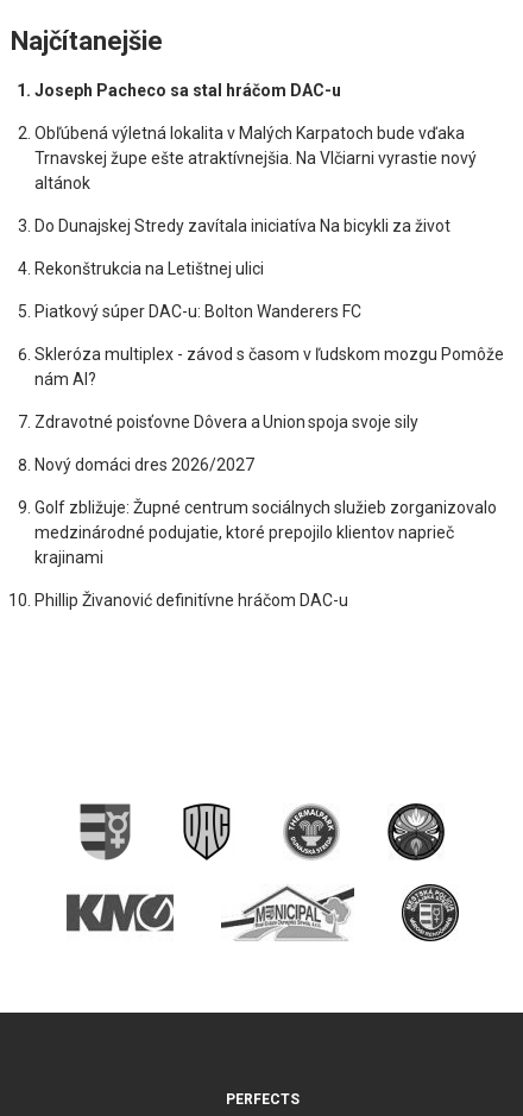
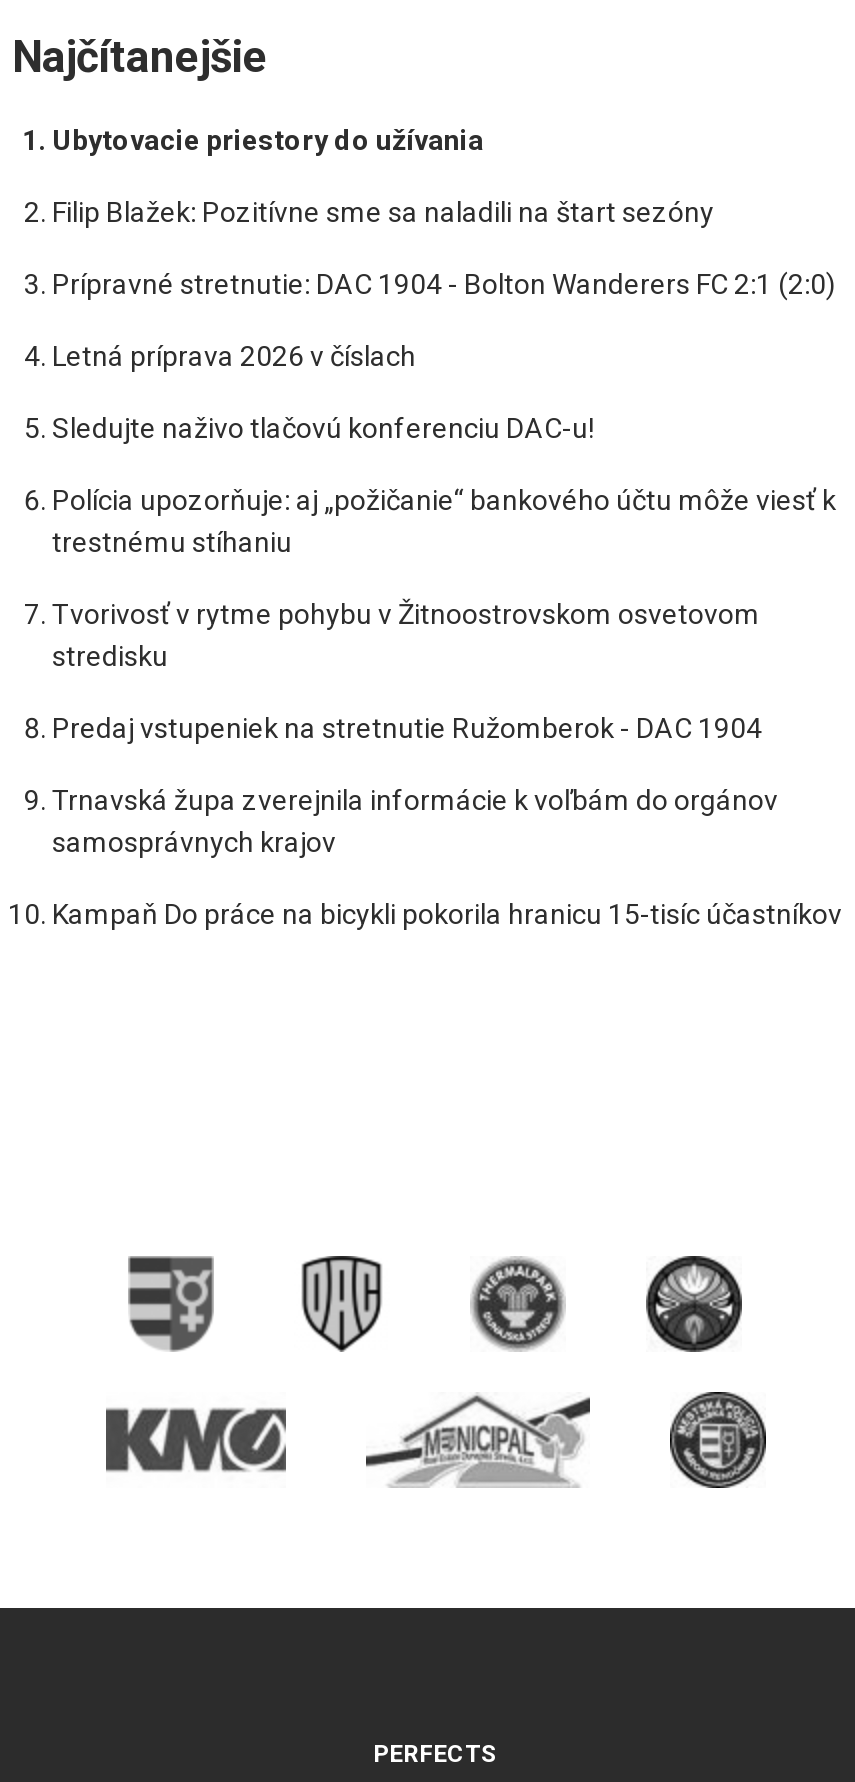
[34,80,341,99] Joseph Pacheco sa stal hráčom DAC-u -> [52,123,484,155] Ubytovacie priestory do užívania
[34,123,477,192] Obľúbená výletná lokalita v Malých Karpatoch bude vďaka | Trnavskej župe ešte atraktívnejšia. Na Vlčiarni vyrastie nový | altánok -> [52,195,714,227] Filip Blažek: Pozitívne sme sa naladili na štart sezóny
[34,216,450,235] Do Dunajskej Stredy zavítala iniciatíva Na bicykli za život -> [52,267,836,299] Prípravné stretnutie: DAC 1904 - Bolton Wanderers FC 2:1 (2:0)
[34,259,264,278] Rekonštrukcia na Letištnej ulici -> [52,339,416,371] Letná príprava 2026 v číslach
[34,301,361,320] Piatkový súper DAC-u: Bolton Wanderers FC -> [52,411,594,443] Sledujte naživo tlačovú konferenciu DAC-u!
[34,344,504,388] Skleróza multiplex - závod s časom v ľudskom mozgu Pomôže | nám AI? -> [52,483,836,557] Polícia upozorňuje: aj „požičanie“ bankového účtu môže viesť k | trestnému stíhaniu
[34,412,423,431] Zdravotné poisťovne Dôvera a Union spoja svoje sily -> [52,597,760,671] Tvorivosť v rytme pohybu v Žitnoostrovskom osvetovom | stredisku
[34,455,254,474] Nový domáci dres 2026/2027 -> [52,711,762,743] Predaj vstupeniek na stretnutie Ružomberok - DAC 1904
[34,498,497,566] Golf zbližuje: Župné centrum sociálnych služieb zorganizovalo | medzinárodné podujatie, ktoré prepojilo klientov naprieč | krajinami -> [52,783,778,857] Trnavská župa zverejnila informácie k voľbám do orgánov | samosprávnych krajov
[34,590,348,609] Phillip Živanović definitívne hráčom DAC-u -> [52,897,842,929] Kampaň Do práce na bicykli pokorila hranicu 15-tisíc účastníkov

